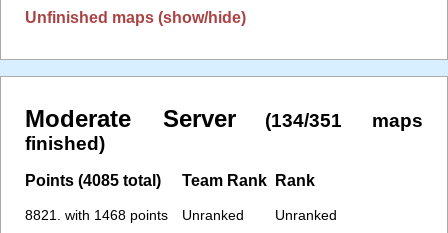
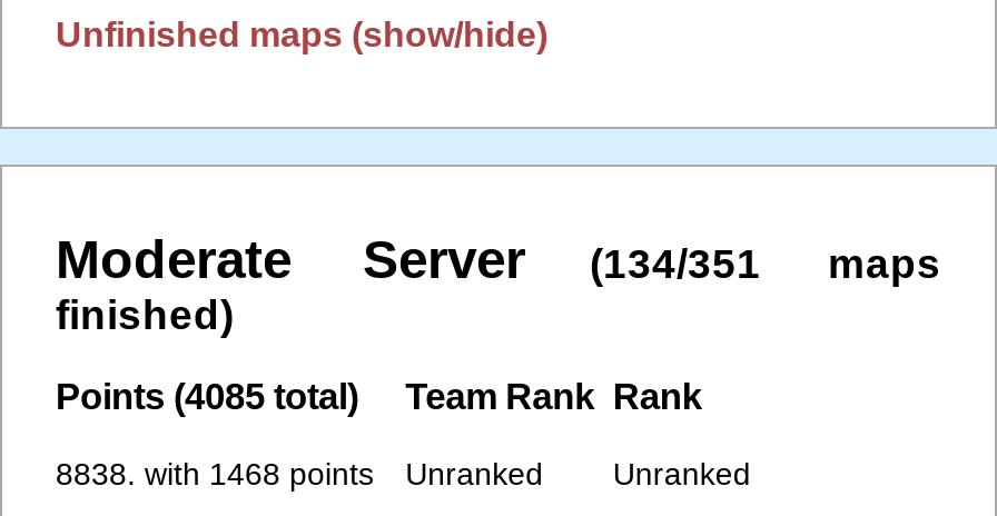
[25,207,337,223] 8821. with 1468 points Unranked Unranked -> [56,455,751,491] 8838. with 1468 points Unranked Unranked

